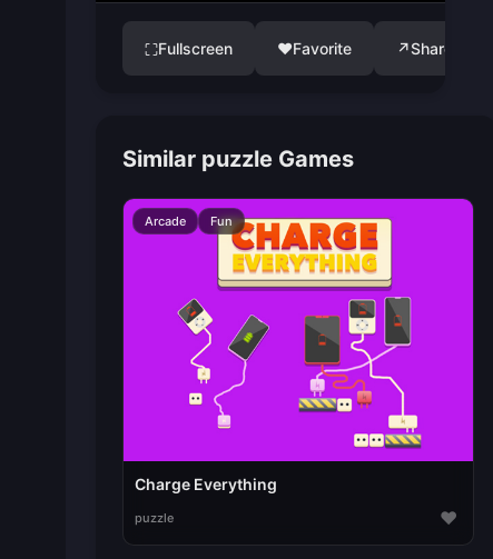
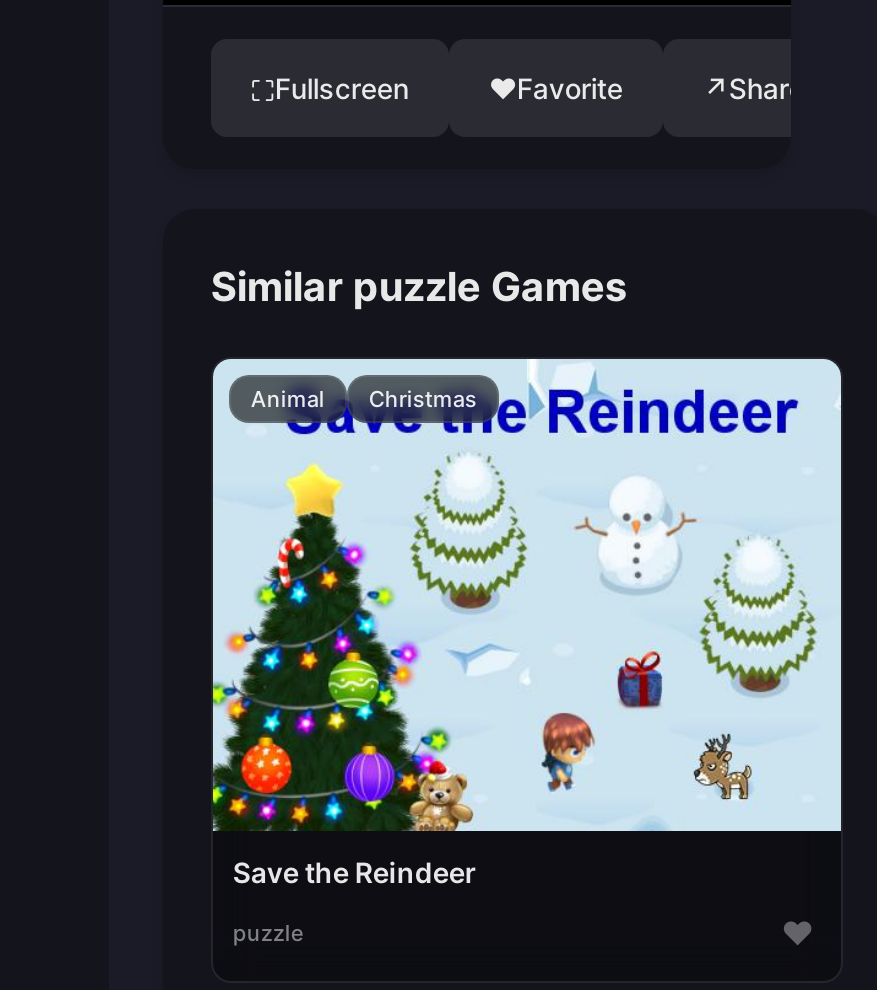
[122,198,474,462] [image] | Arcade | Fun -> [211,357,843,833] [image] | Animal | Christmas
[135,474,277,493] Charge Everything -> [233,854,477,888] Save the Reindeer

